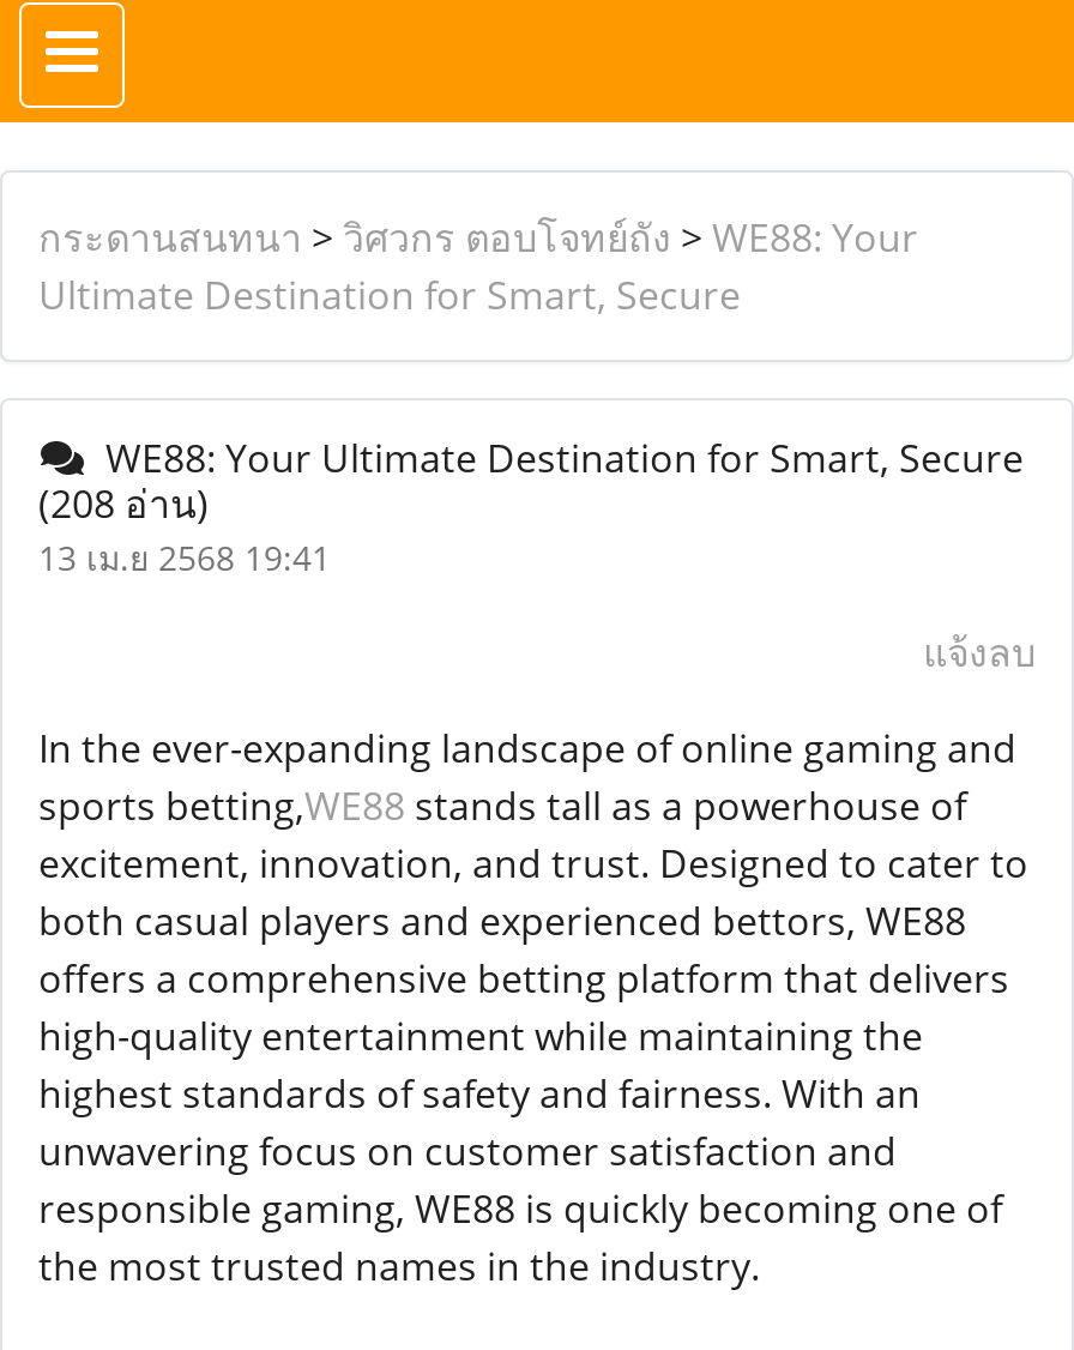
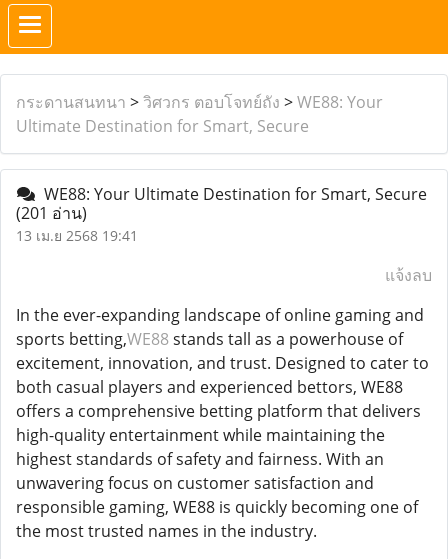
[38,477,209,530] (208 อ่าน) -> [16,202,87,224] (201 อ่าน)

